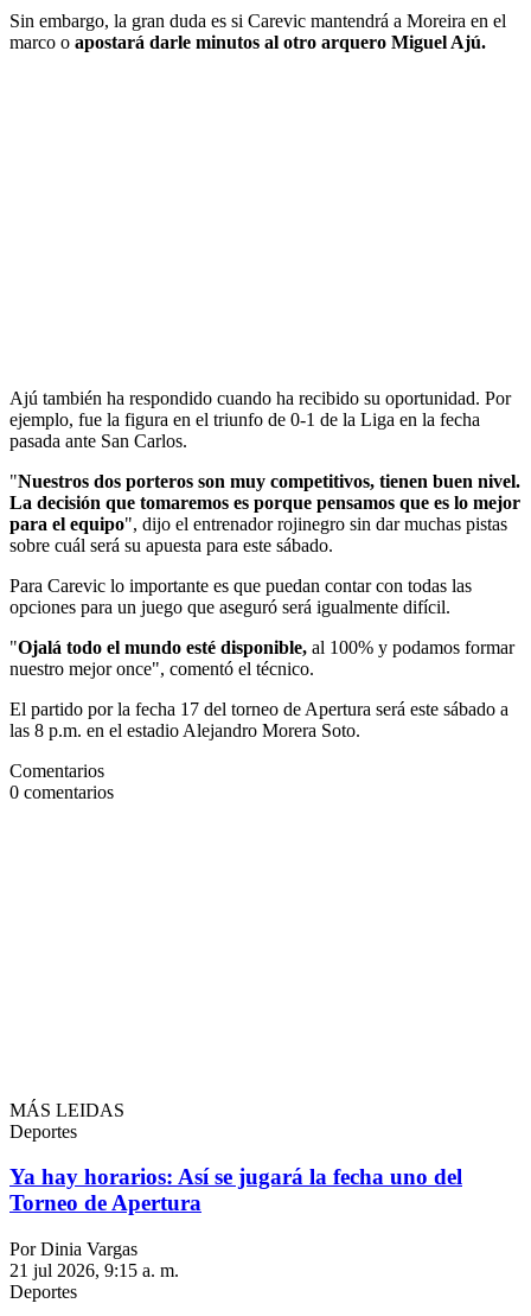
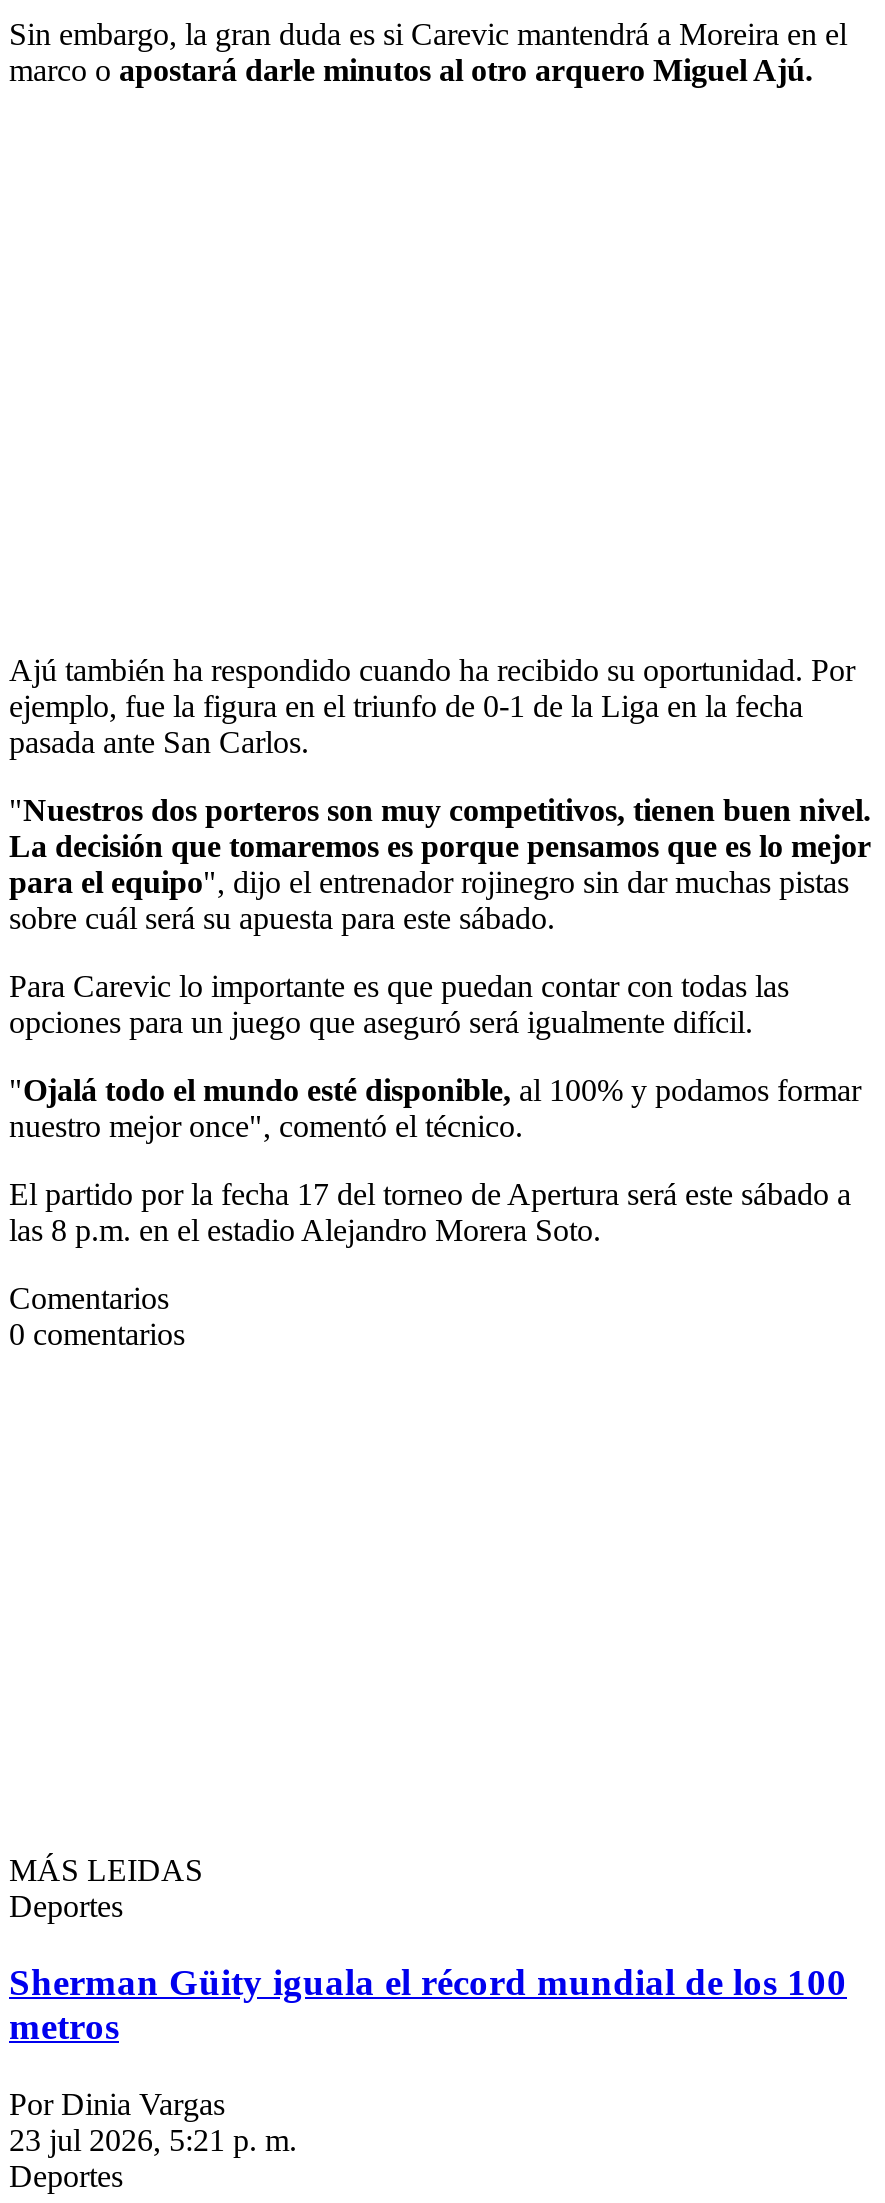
[9,1165,462,1216] Ya hay horarios: Así se jugará la fecha uno del | Torneo de Apertura -> [9,1962,847,2048] Sherman Güity iguala el récord mundial de los 100 | metros
[9,1260,179,1281] 21 jul 2026, 9:15 a. m. -> [9,2123,297,2157] 23 jul 2026, 5:21 p. m.

